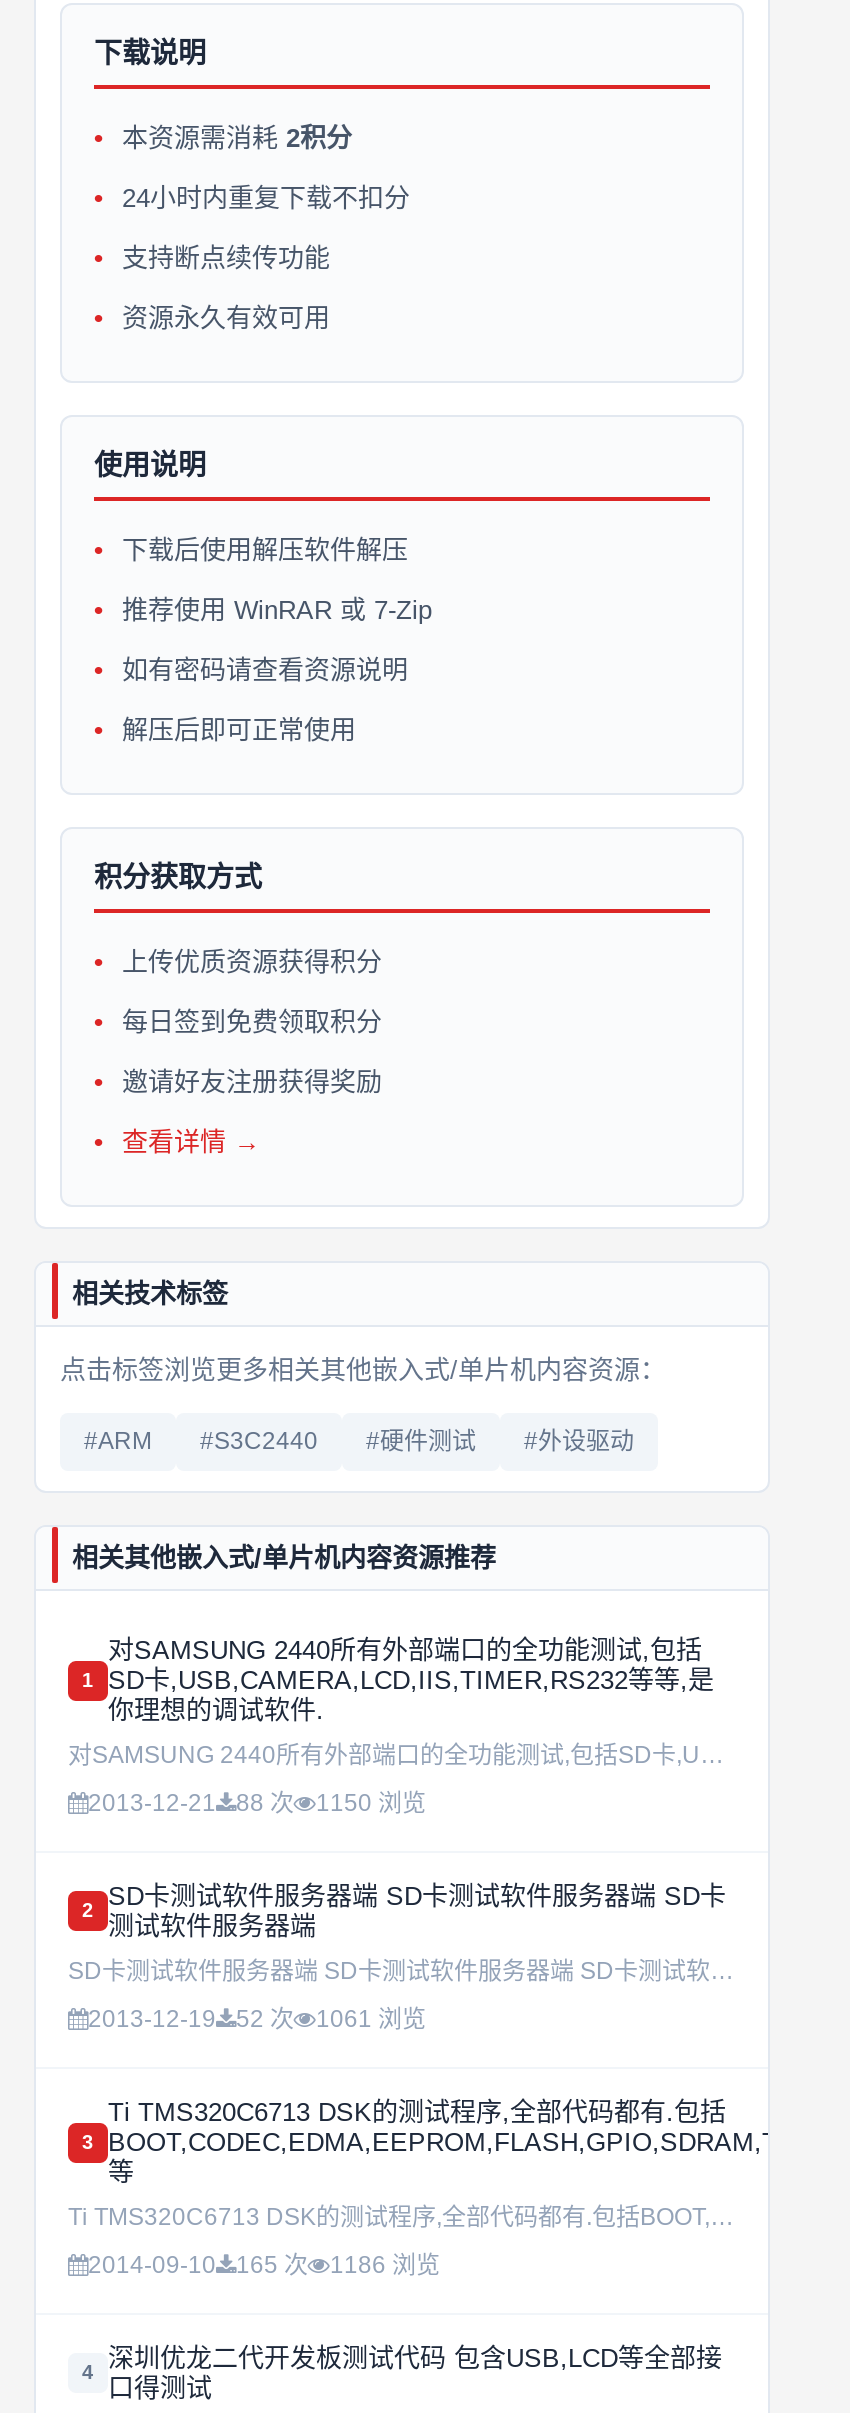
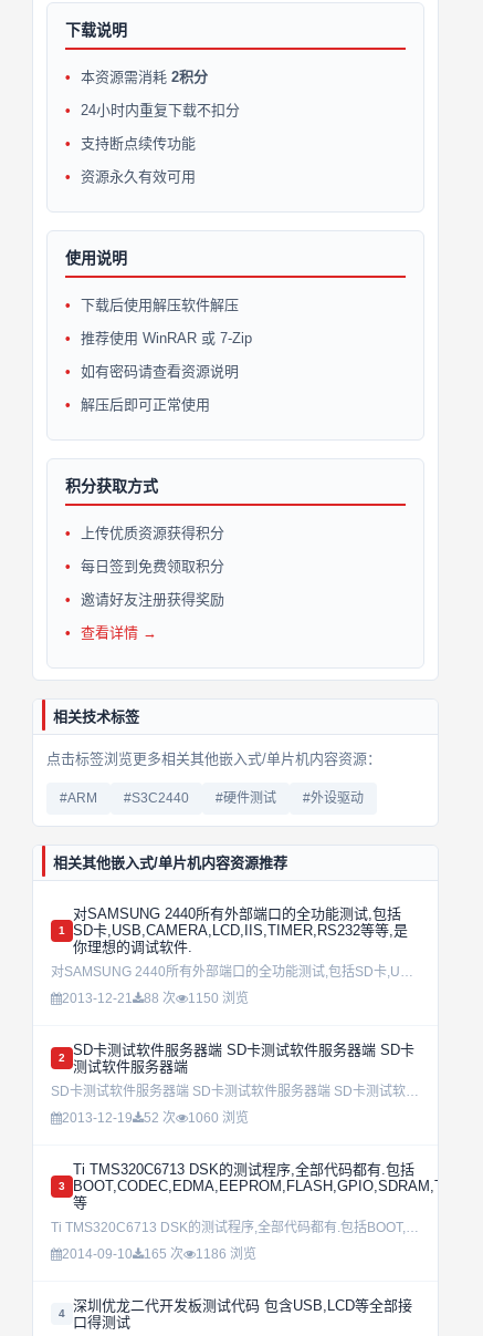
[88,2005,426,2033] 2013-12-19 52 次 1061 浏览 -> [62,1110,249,1126] 2013-12-19 52 次 1060 浏览

